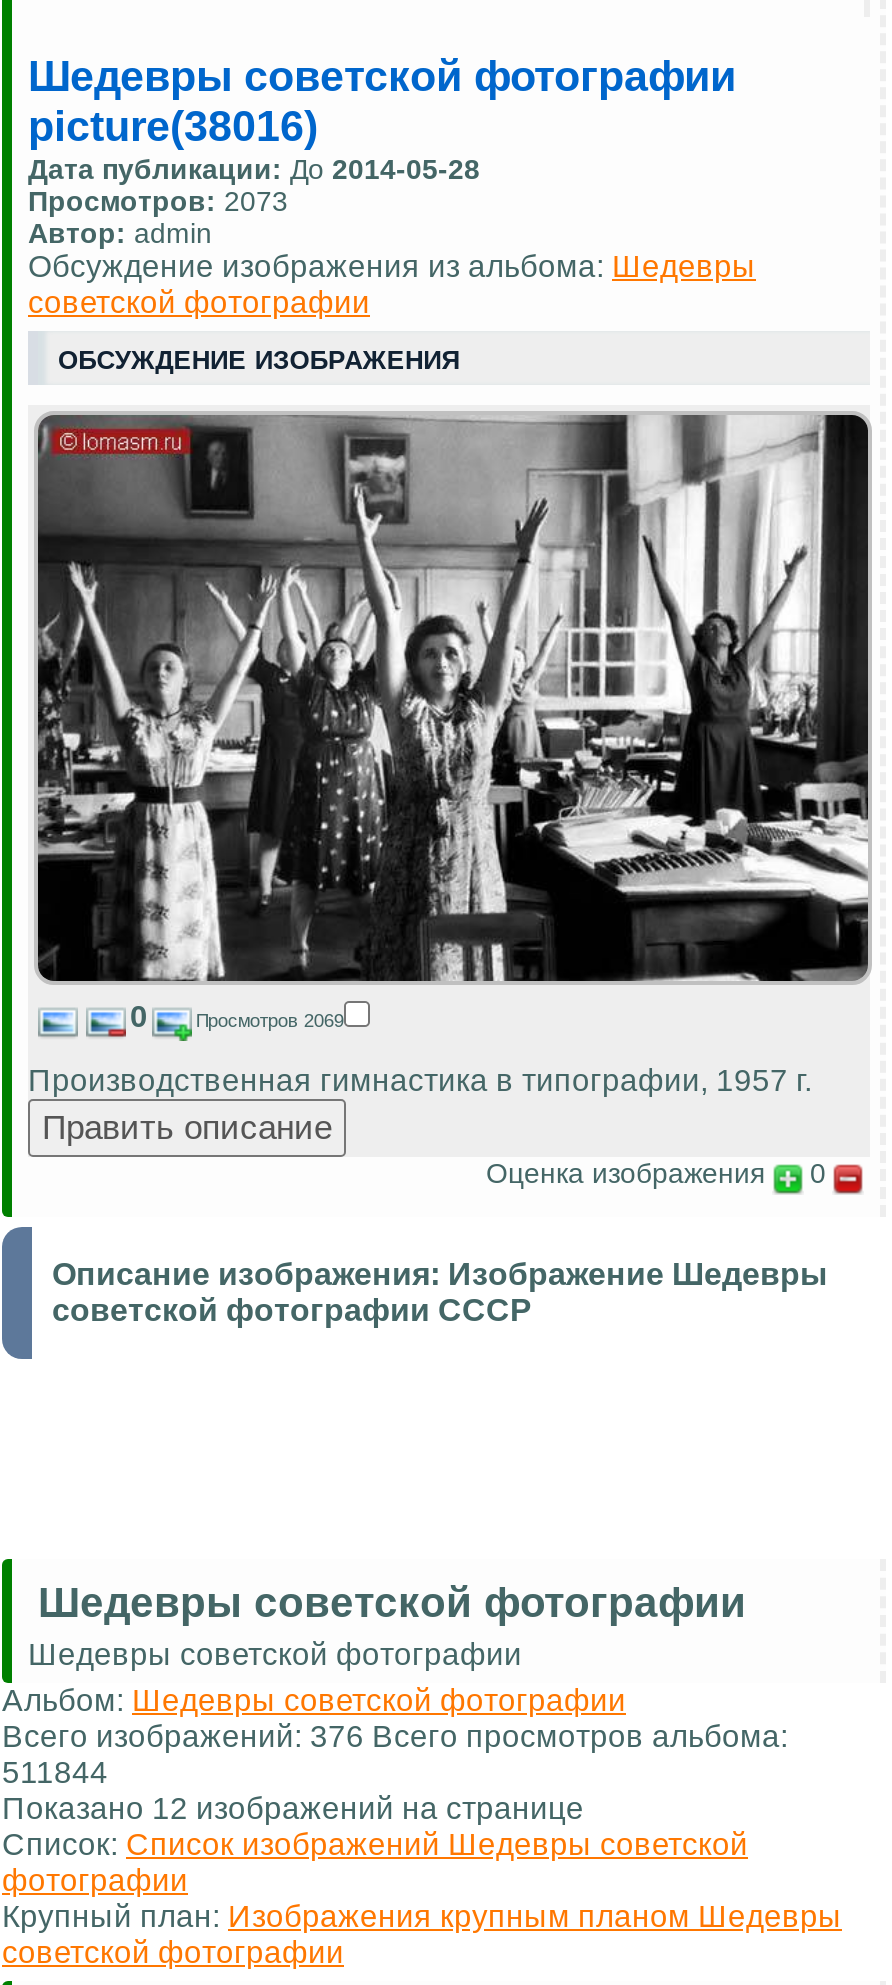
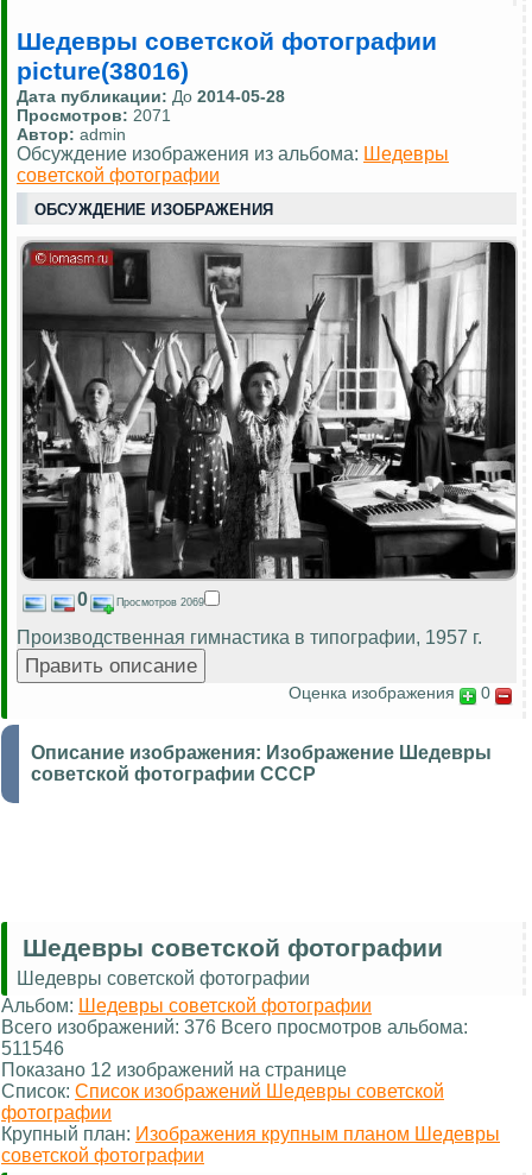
[28,186,288,218] Просмотров: 2073 -> [17,106,171,125] Просмотров: 2071
[2,1754,108,1788] 511844 -> [1,1038,64,1058] 511546

